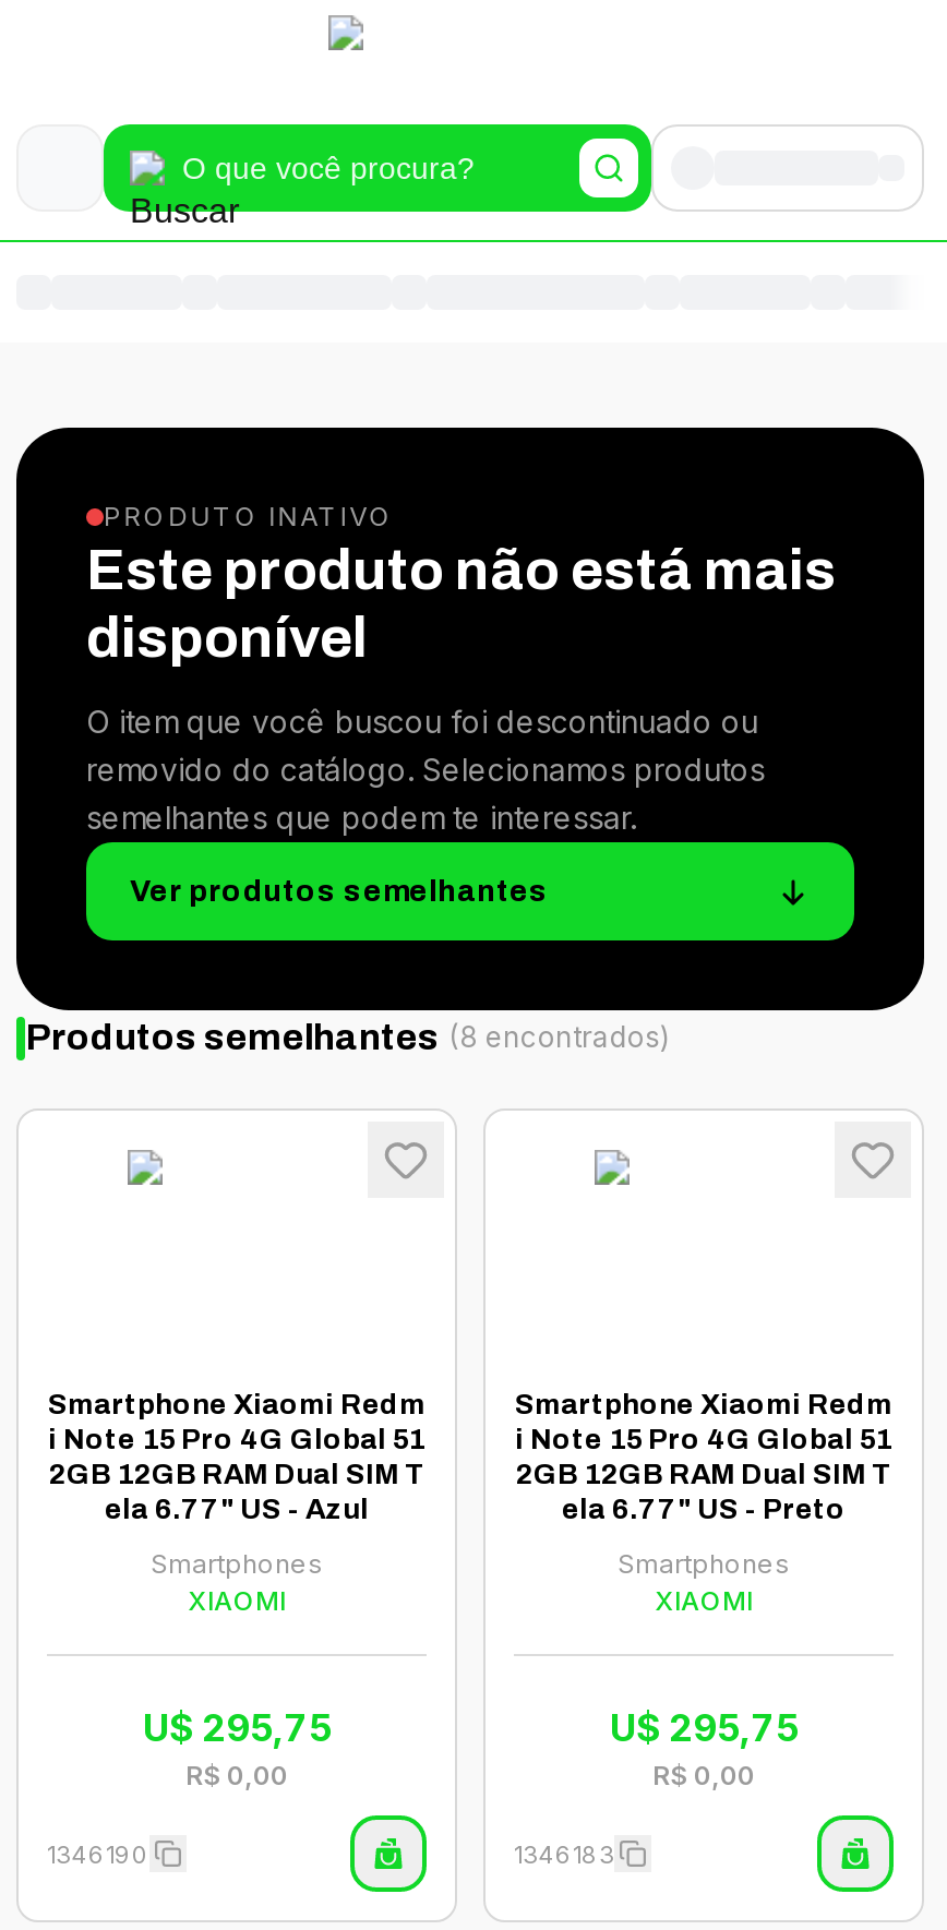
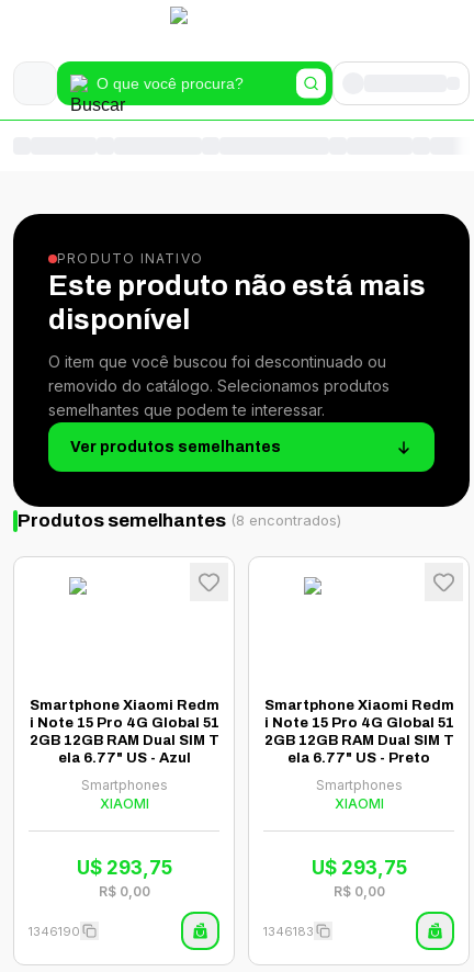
[143,1705,331,1749] U$295,75 -> [76,856,172,878] U$293,75
[610,1705,798,1749] U$295,75 -> [311,856,407,878] U$293,75

